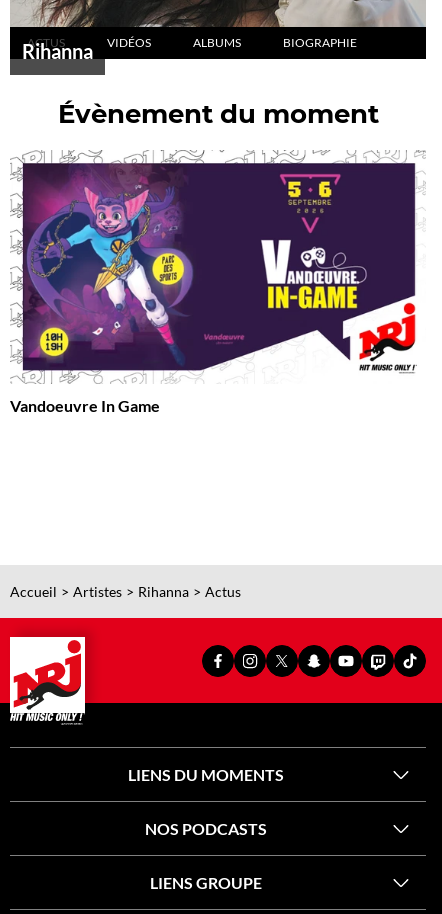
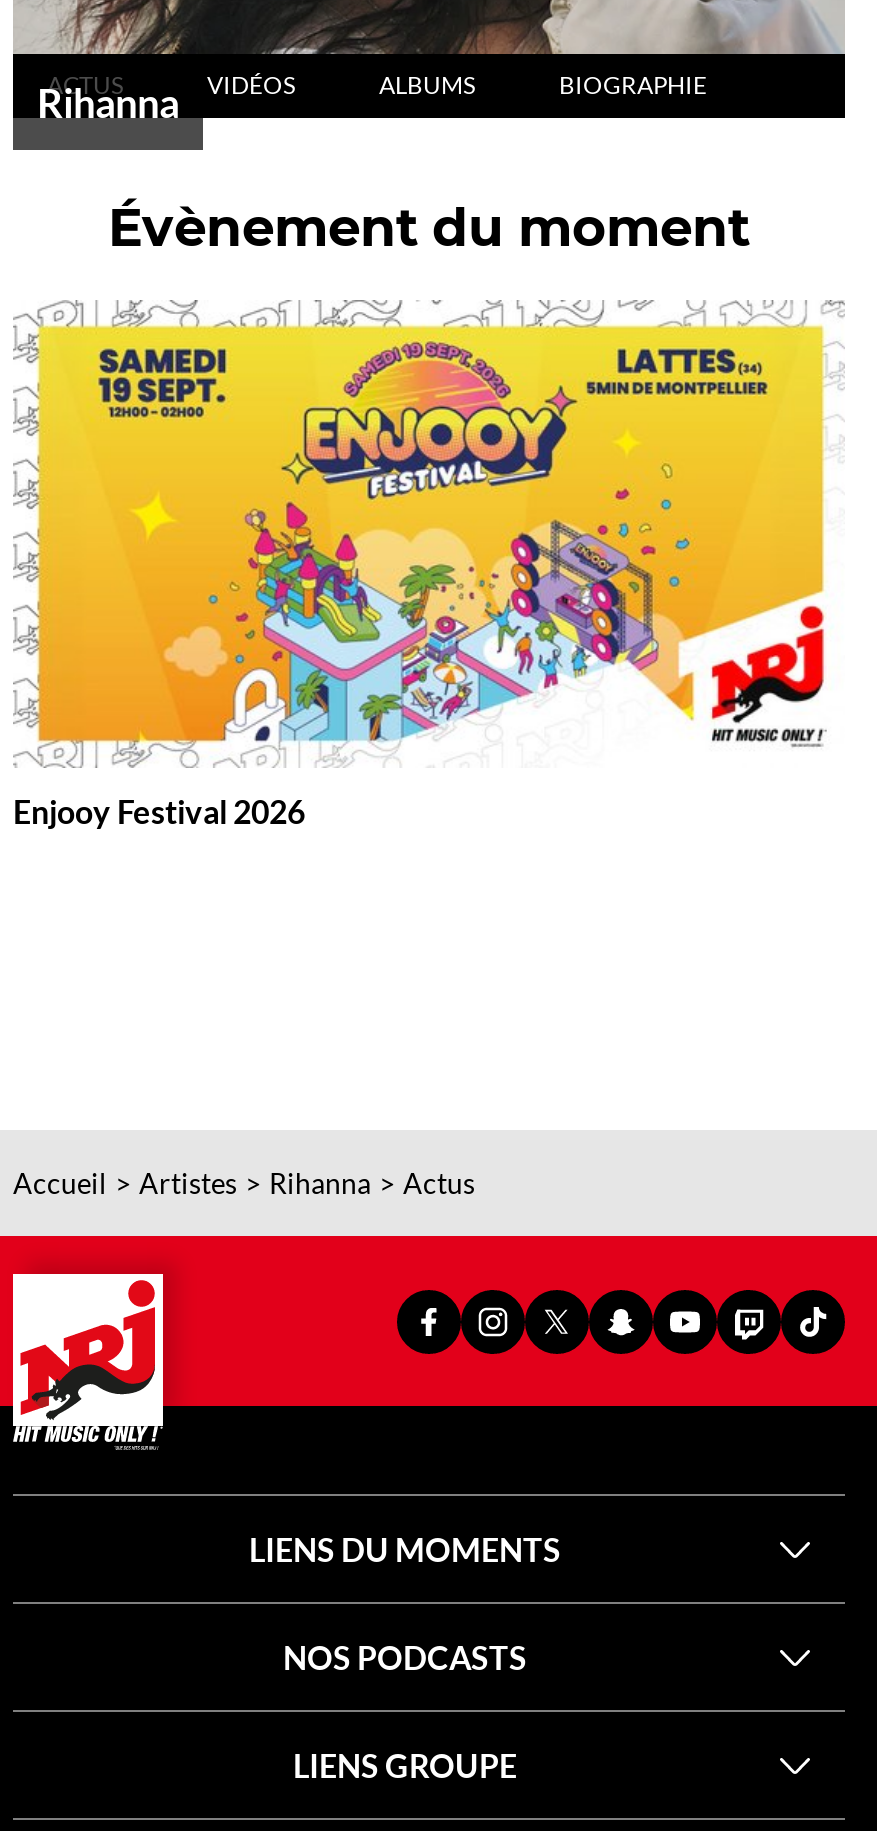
[10,162,416,415] [image] | Vandoeuvre In Game -> [13,324,825,830] [image] | Enjooy Festival 2026

